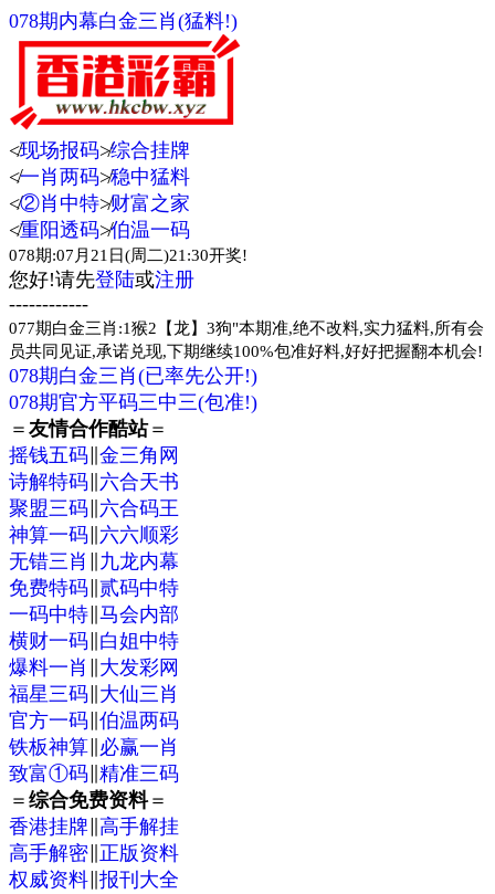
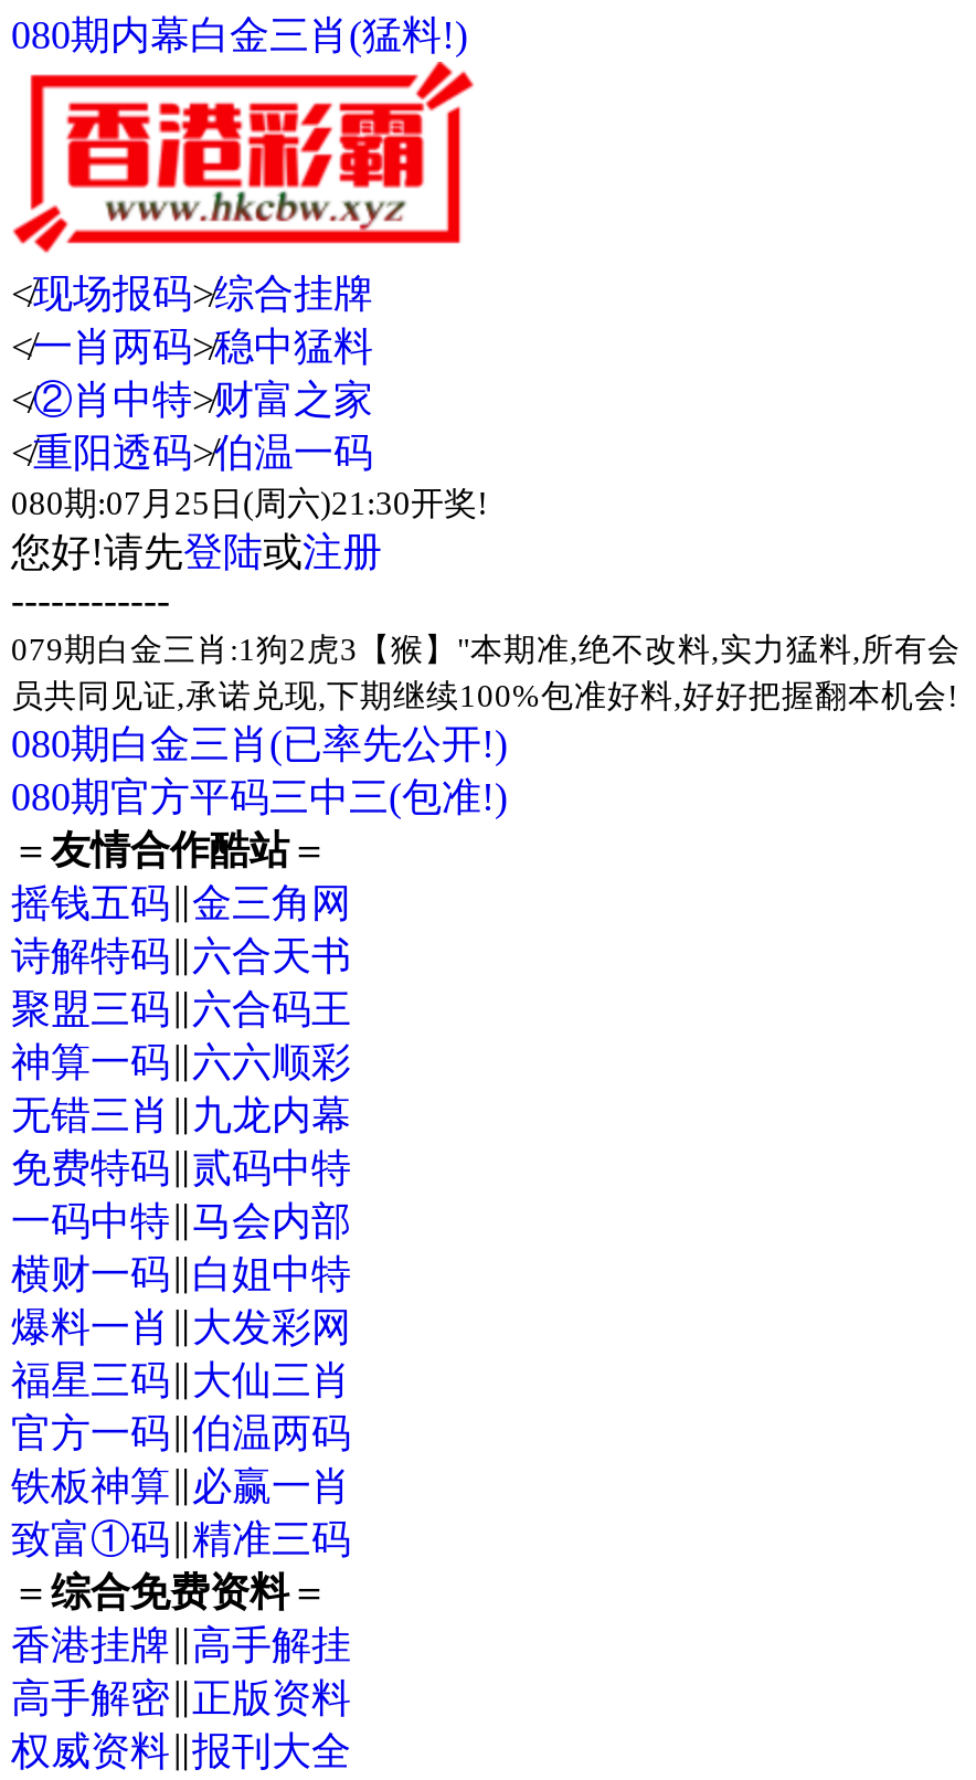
[9,10,238,32] 078期内幕白金三肖(猛料!) -> [11,13,468,57] 080期内幕白金三肖(猛料!)
[9,246,247,264] 078期:07月21日(周二)21:30开奖! -> [11,486,488,521] 080期:07月25日(周六)21:30开奖!
[9,319,484,337] 077期白金三肖:1猴2【龙】3狗"本期准,绝不改料,实力猛料,所有会 -> [11,632,961,667] 079期白金三肖:1狗2虎3【猴】"本期准,绝不改料,实力猛料,所有会
[9,365,257,387] 078期白金三肖(已率先公开!) -> [11,722,508,766] 080期白金三肖(已率先公开!)
[9,391,257,413] 078期官方平码三中三(包准!) -> [11,775,508,819] 080期官方平码三中三(包准!)

